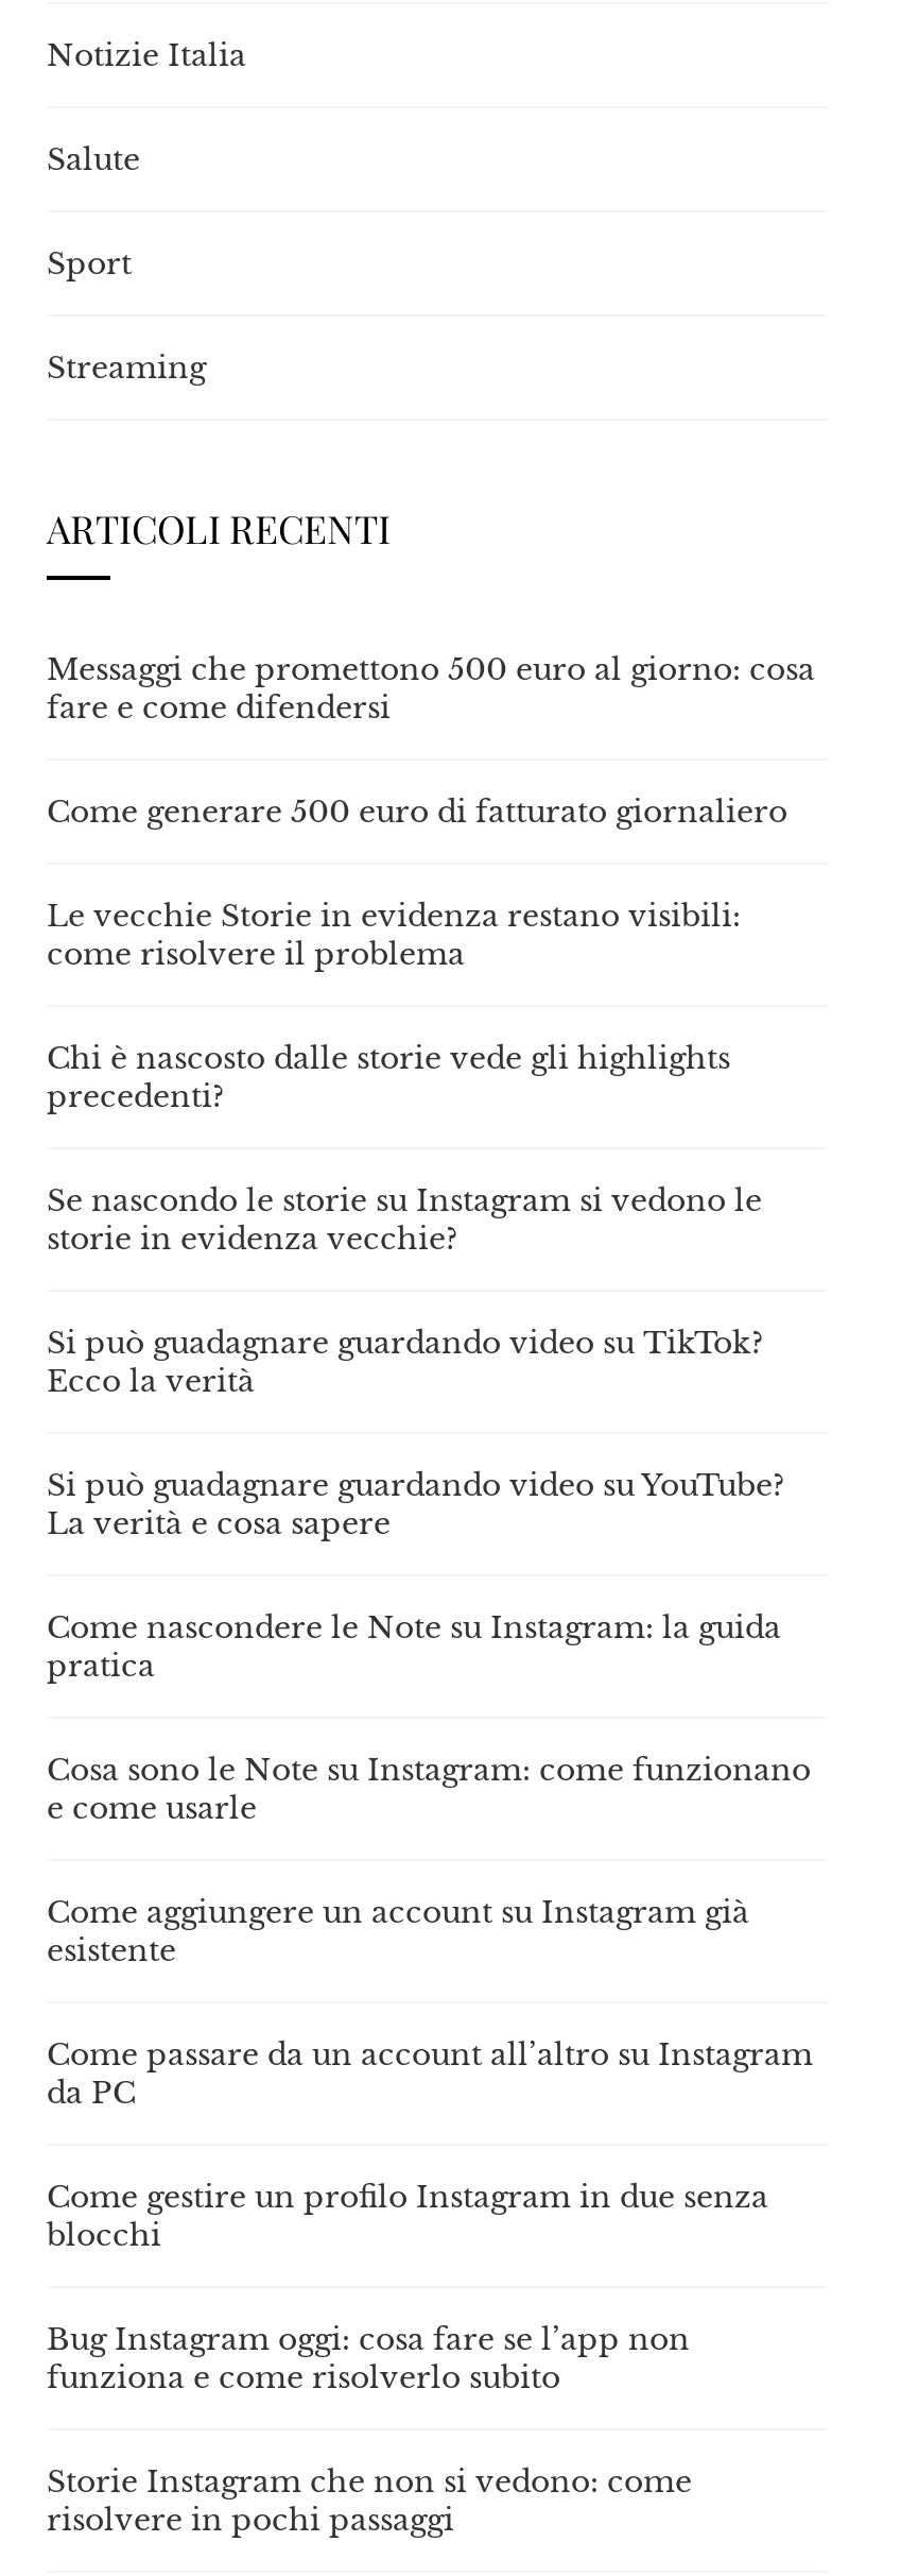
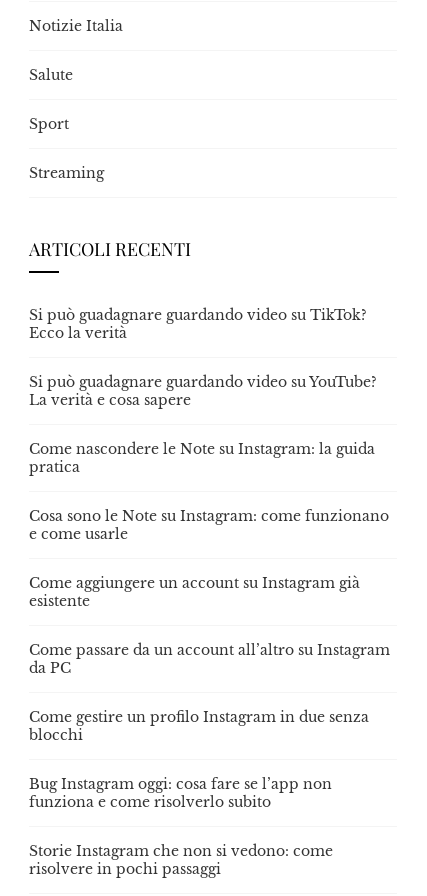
[47,650,815,1258] Messaggi che promettono 500 euro al giorno: cosa | fare e come difendersi | Come generare 500 euro di fatturato giornaliero | Le vecchie Storie in evidenza restano visibili: | come risolvere il problema | Chi è nascosto dalle storie vede gli highlights | precedenti? | Se nascondo le storie su Instagram si vedono le | storie in evidenza vecchie? -> none

